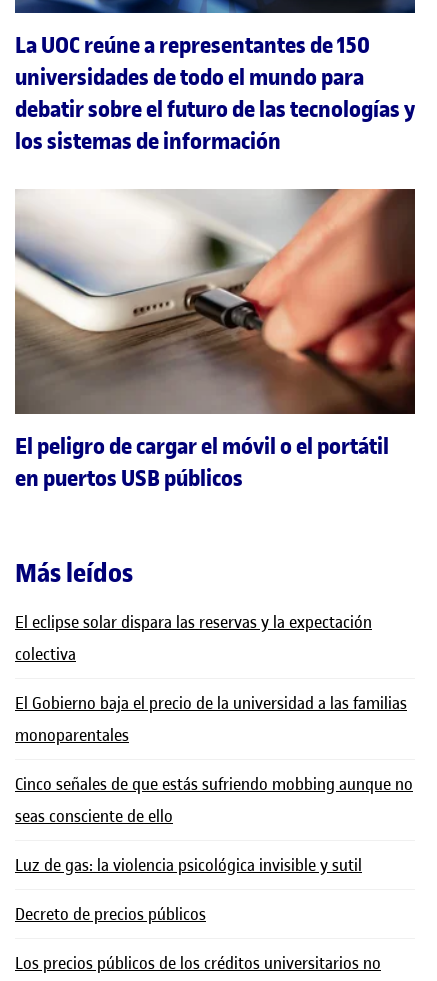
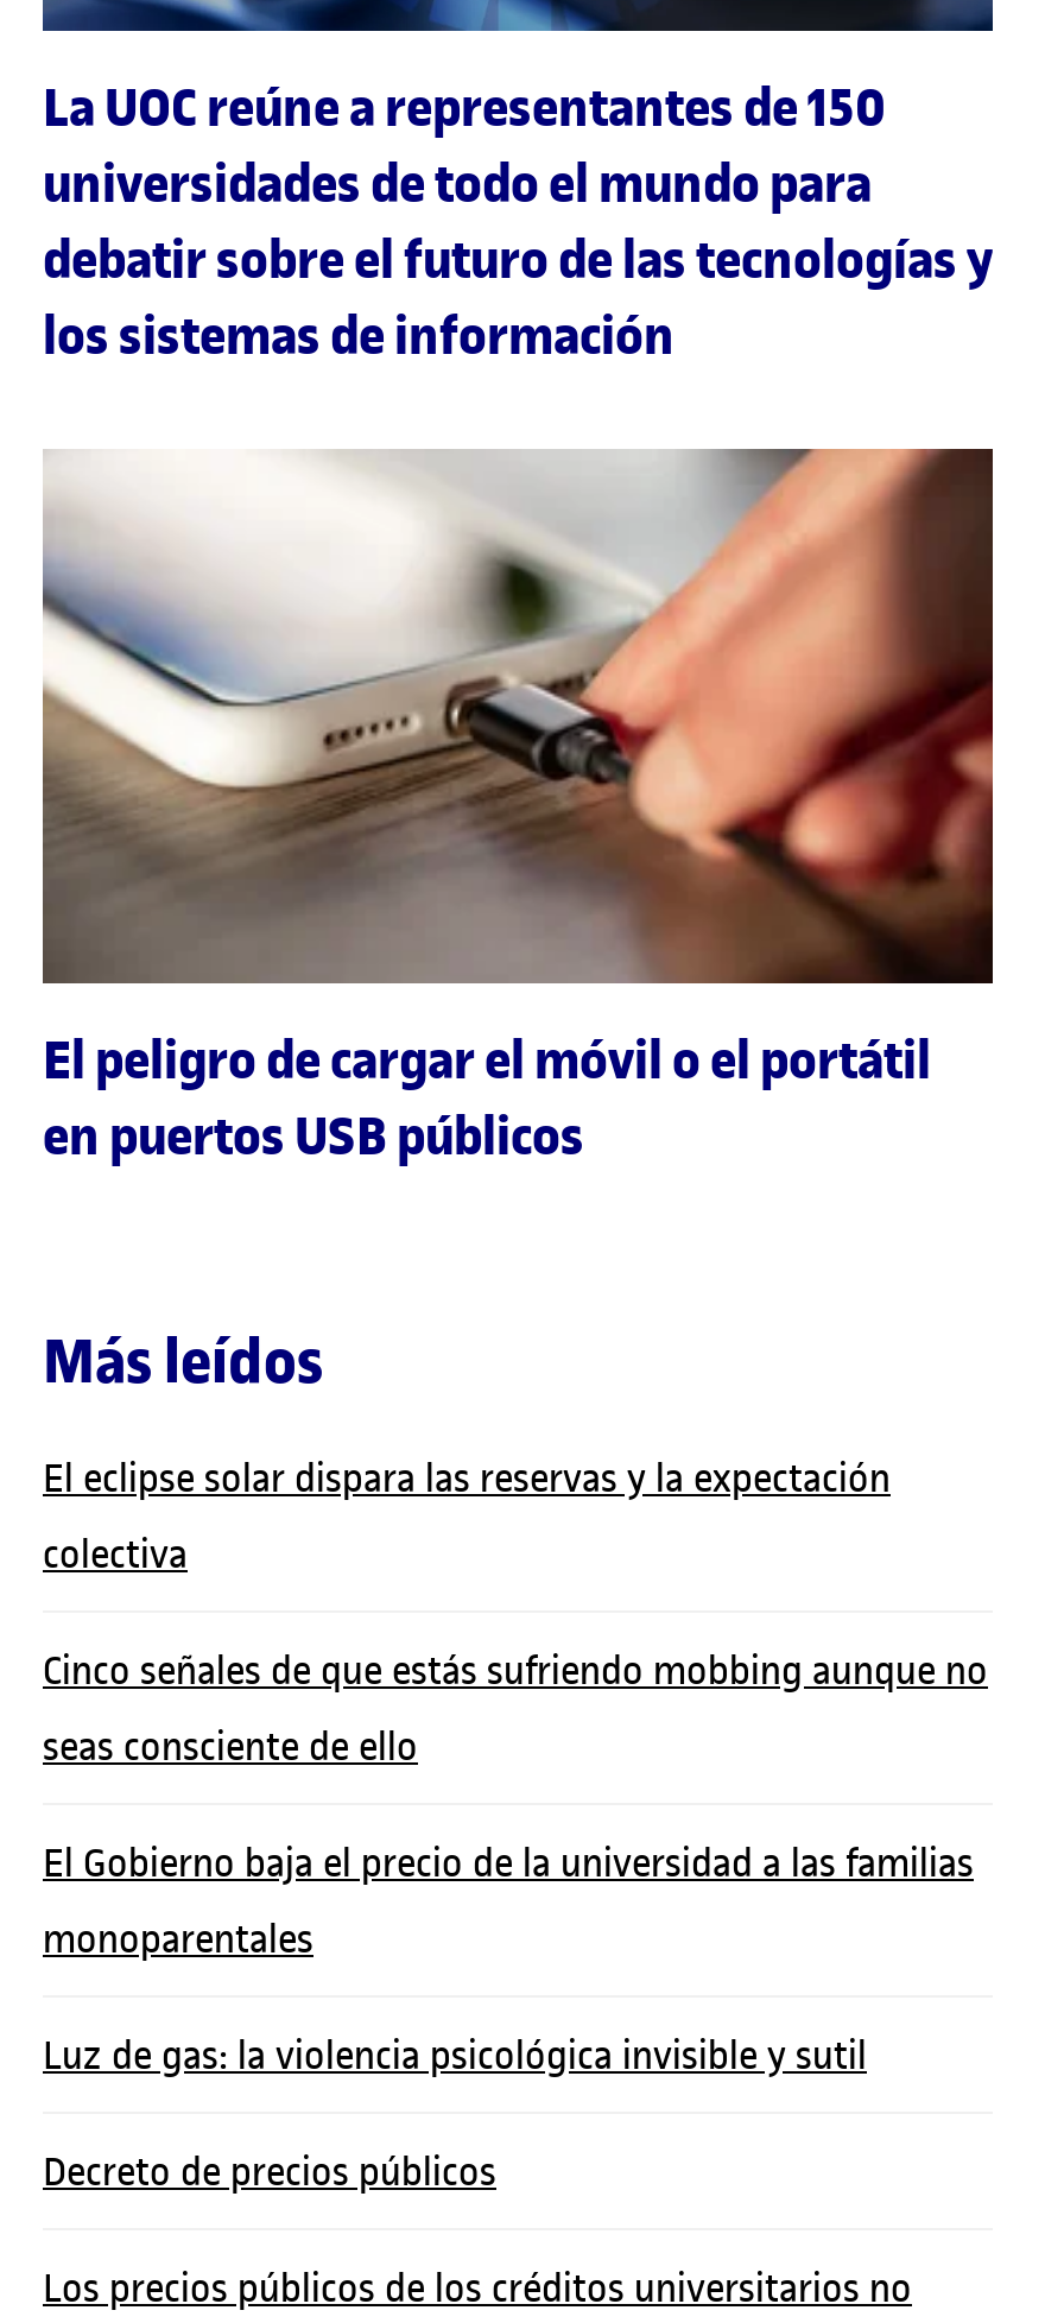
moved [15,691,407,745] -> [43,1835,974,1963]: El Gobierno baja el precio de la universidad a las familias | monoparentales
moved [15,772,413,826] -> [43,1642,988,1771]: Cinco señales de que estás sufriendo mobbing aunque no | seas consciente de ello

